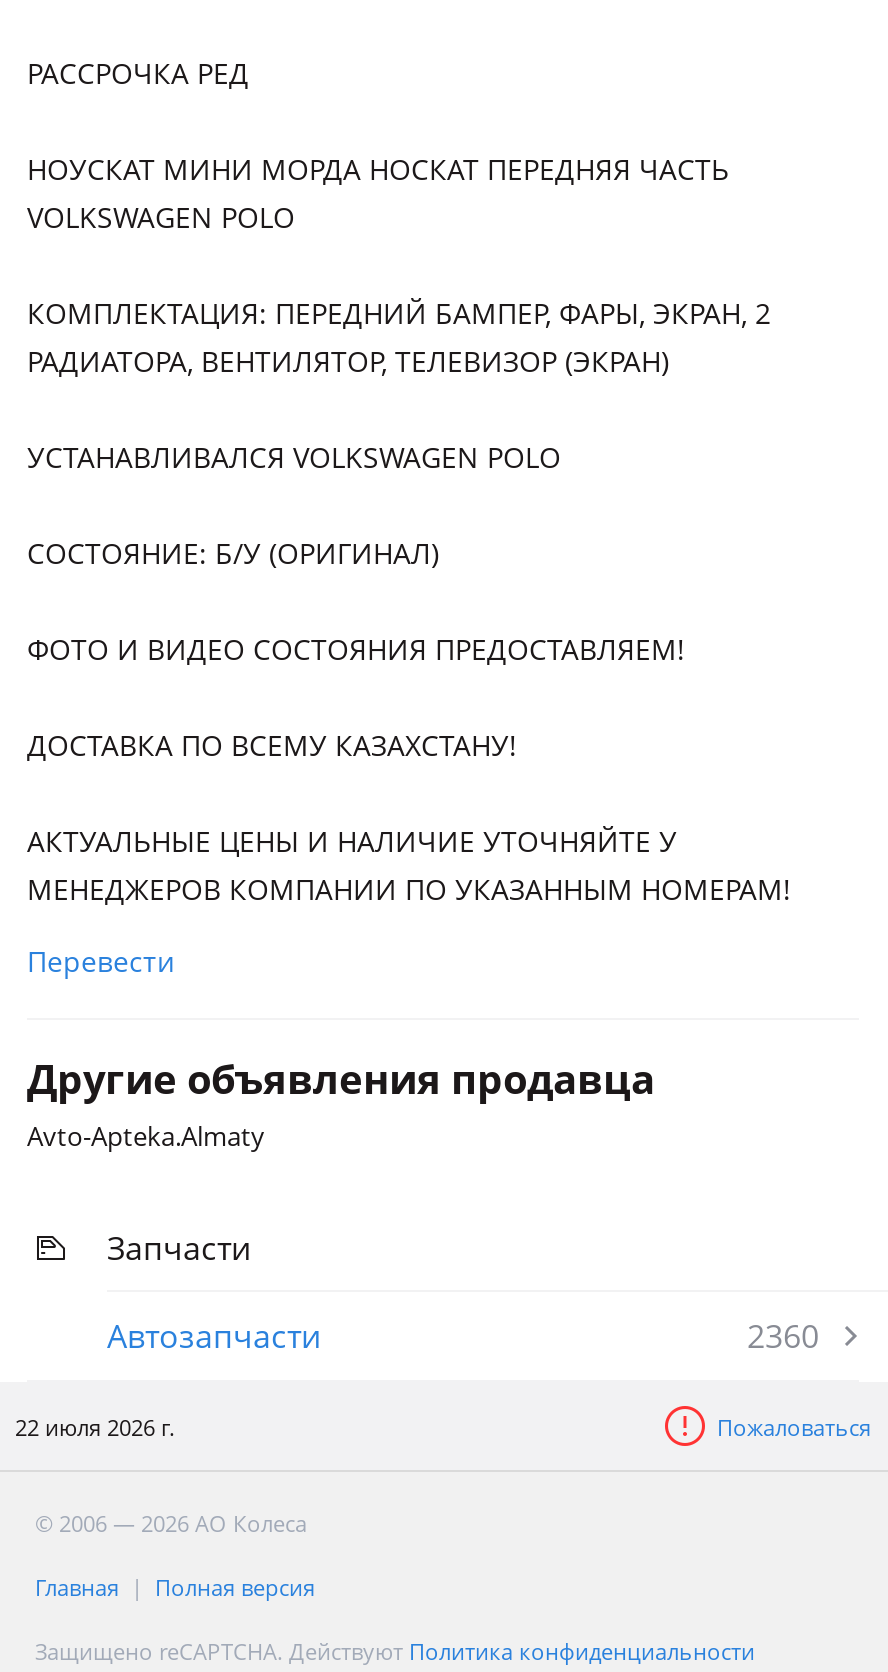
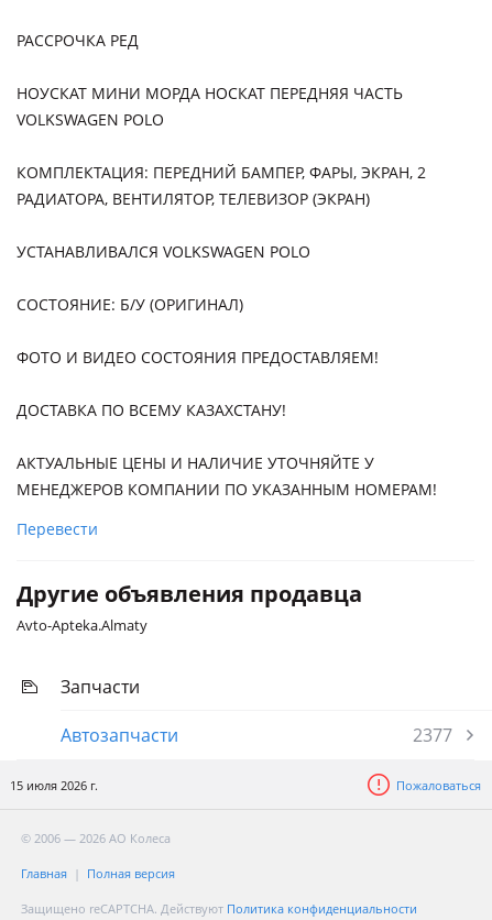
[747,1314,819,1358] 2360 -> [413,723,452,747] 2377
[15,1411,175,1441] 22 июля 2026 г. -> [10,776,98,793] 15 июля 2026 г.

